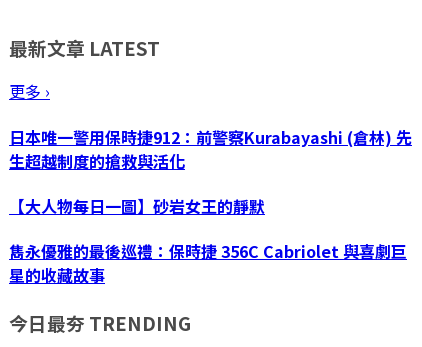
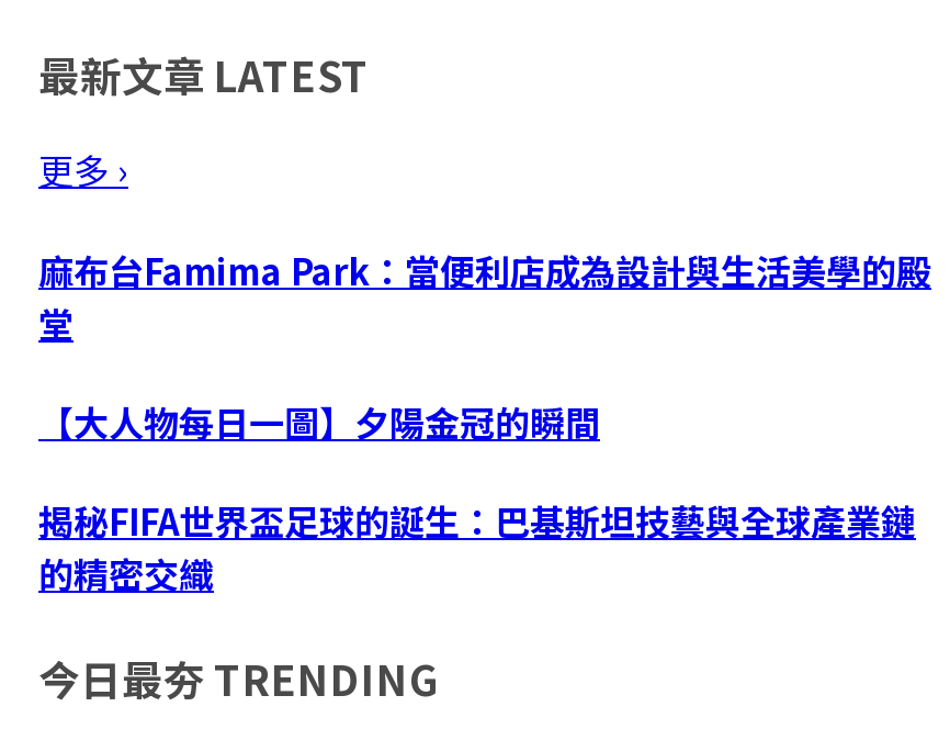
[9,125,412,173] 日本唯一警用保時捷912：前警察Kurabayashi (倉林) 先 | 生超越制度的搶救與活化 -> [38,243,931,348] 麻布台Famima Park：當便利店成為設計與生活美學的殿 | 堂
[9,194,265,218] 【大人物每日一圖】砂岩女王的靜默 -> [38,395,600,448] 【大人物每日一圖】夕陽金冠的瞬間
[9,239,407,287] 雋永優雅的最後巡禮：保時捷 356C Cabriolet 與喜劇巨 | 星的收藏故事 -> [38,494,916,600] 揭秘FIFA世界盃足球的誕生：巴基斯坦技藝與全球產業鏈 | 的精密交織

